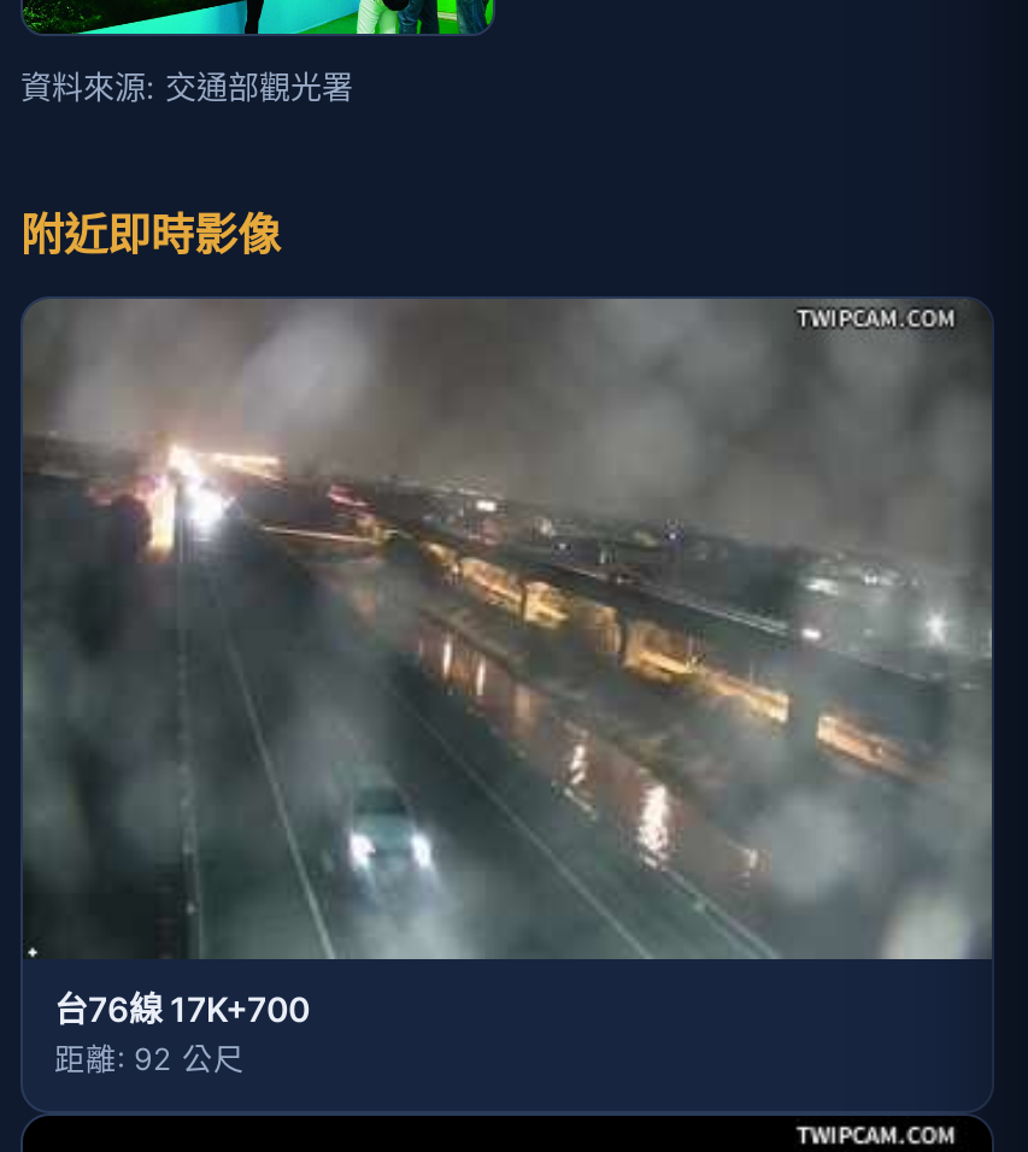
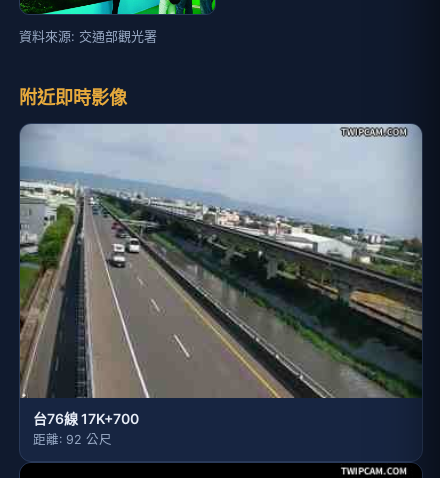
[23,296,994,962] [image] -> [19,123,423,398] [image]

